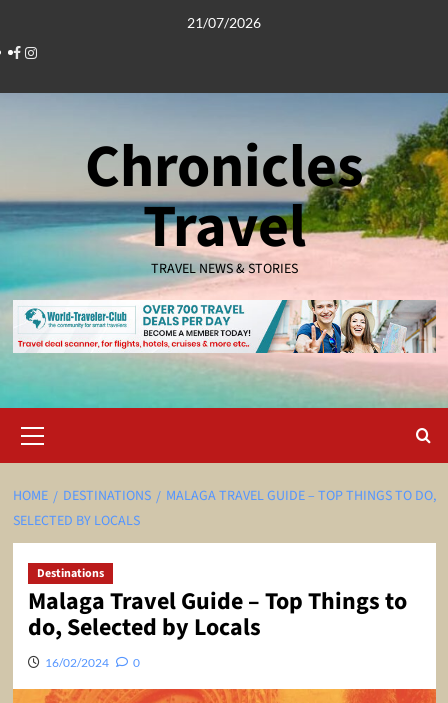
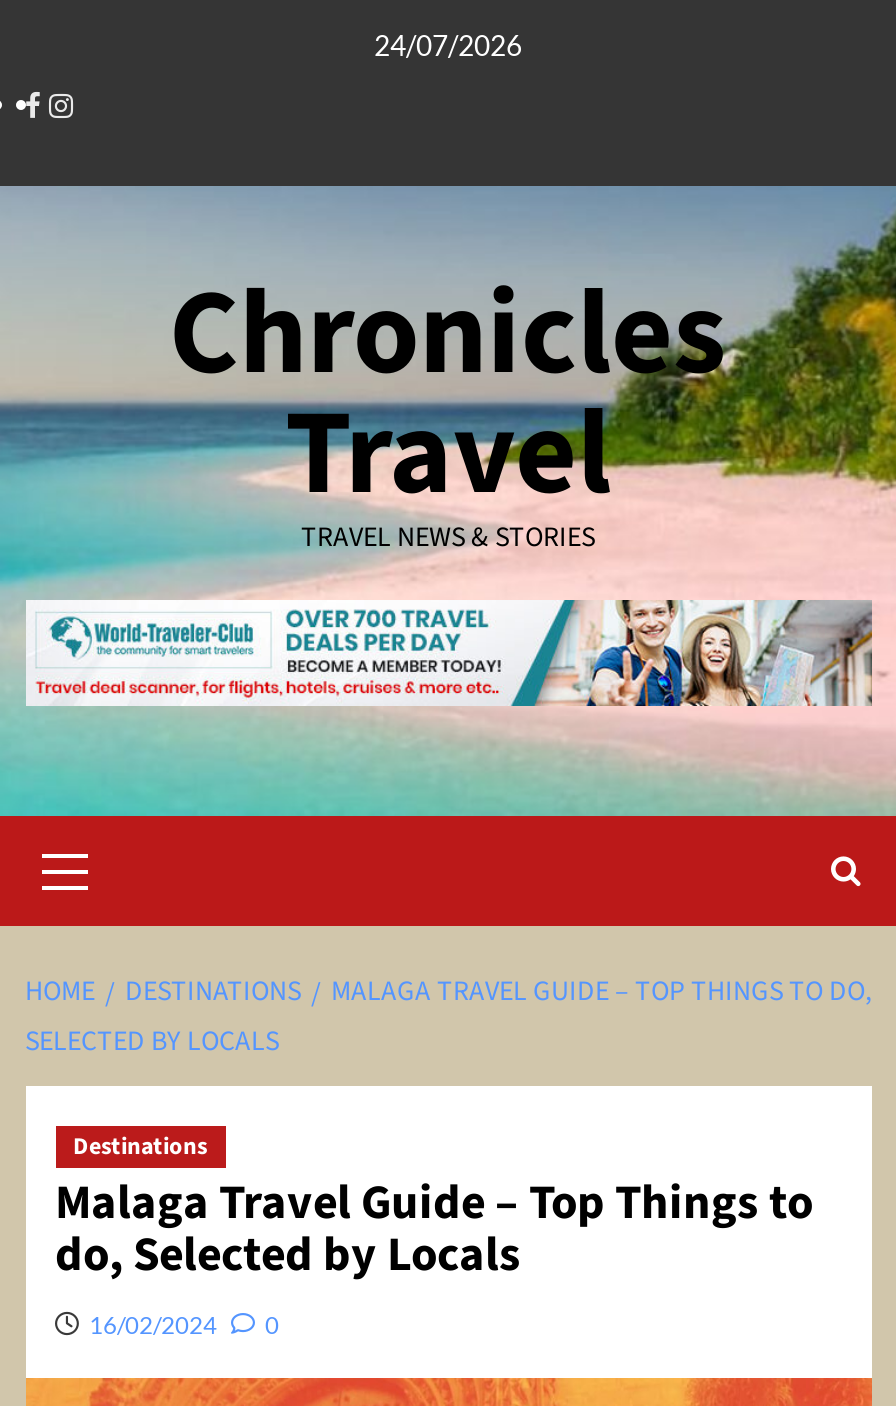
[187,14,261,31] 21/07/2026 -> [374,28,522,62] 24/07/2026

